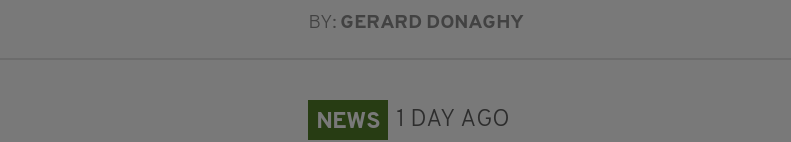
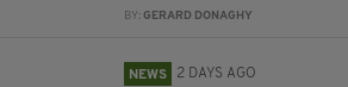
[316,107,510,133] NEWS 1 DAY AGO -> [129,66,256,82] NEWS 2 DAYS AGO

